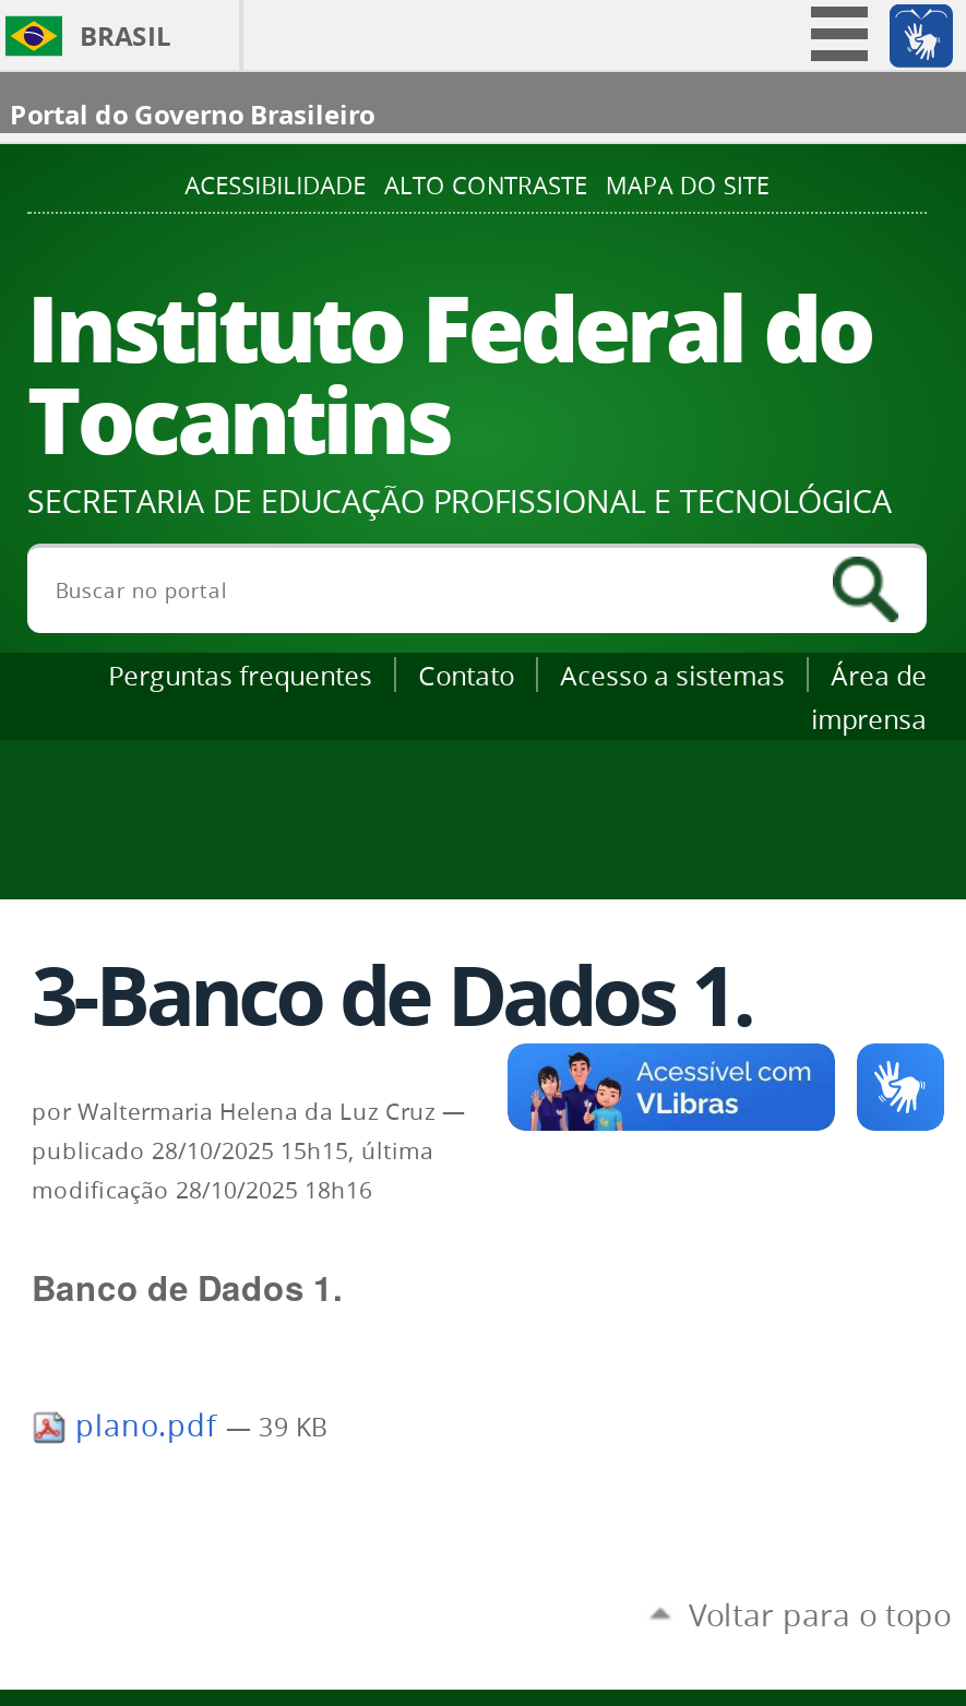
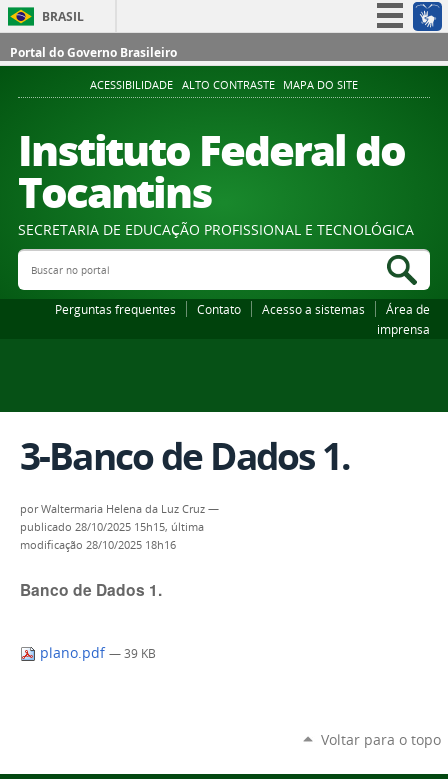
[505,1041,837,1133] [image] -> none
[855,1041,946,1133] [image] -> none

